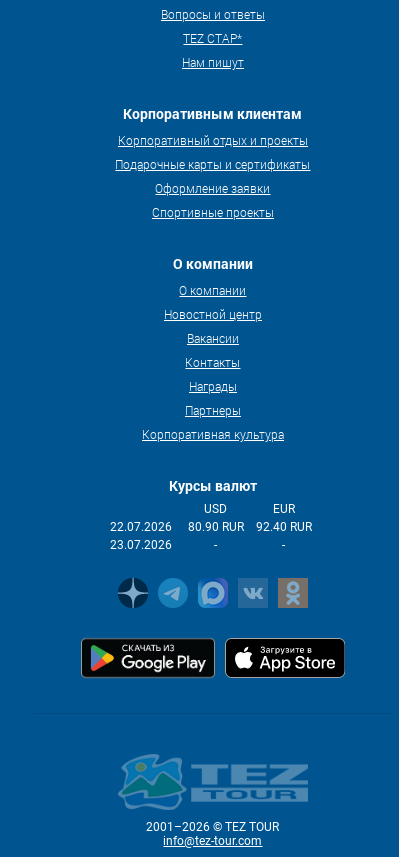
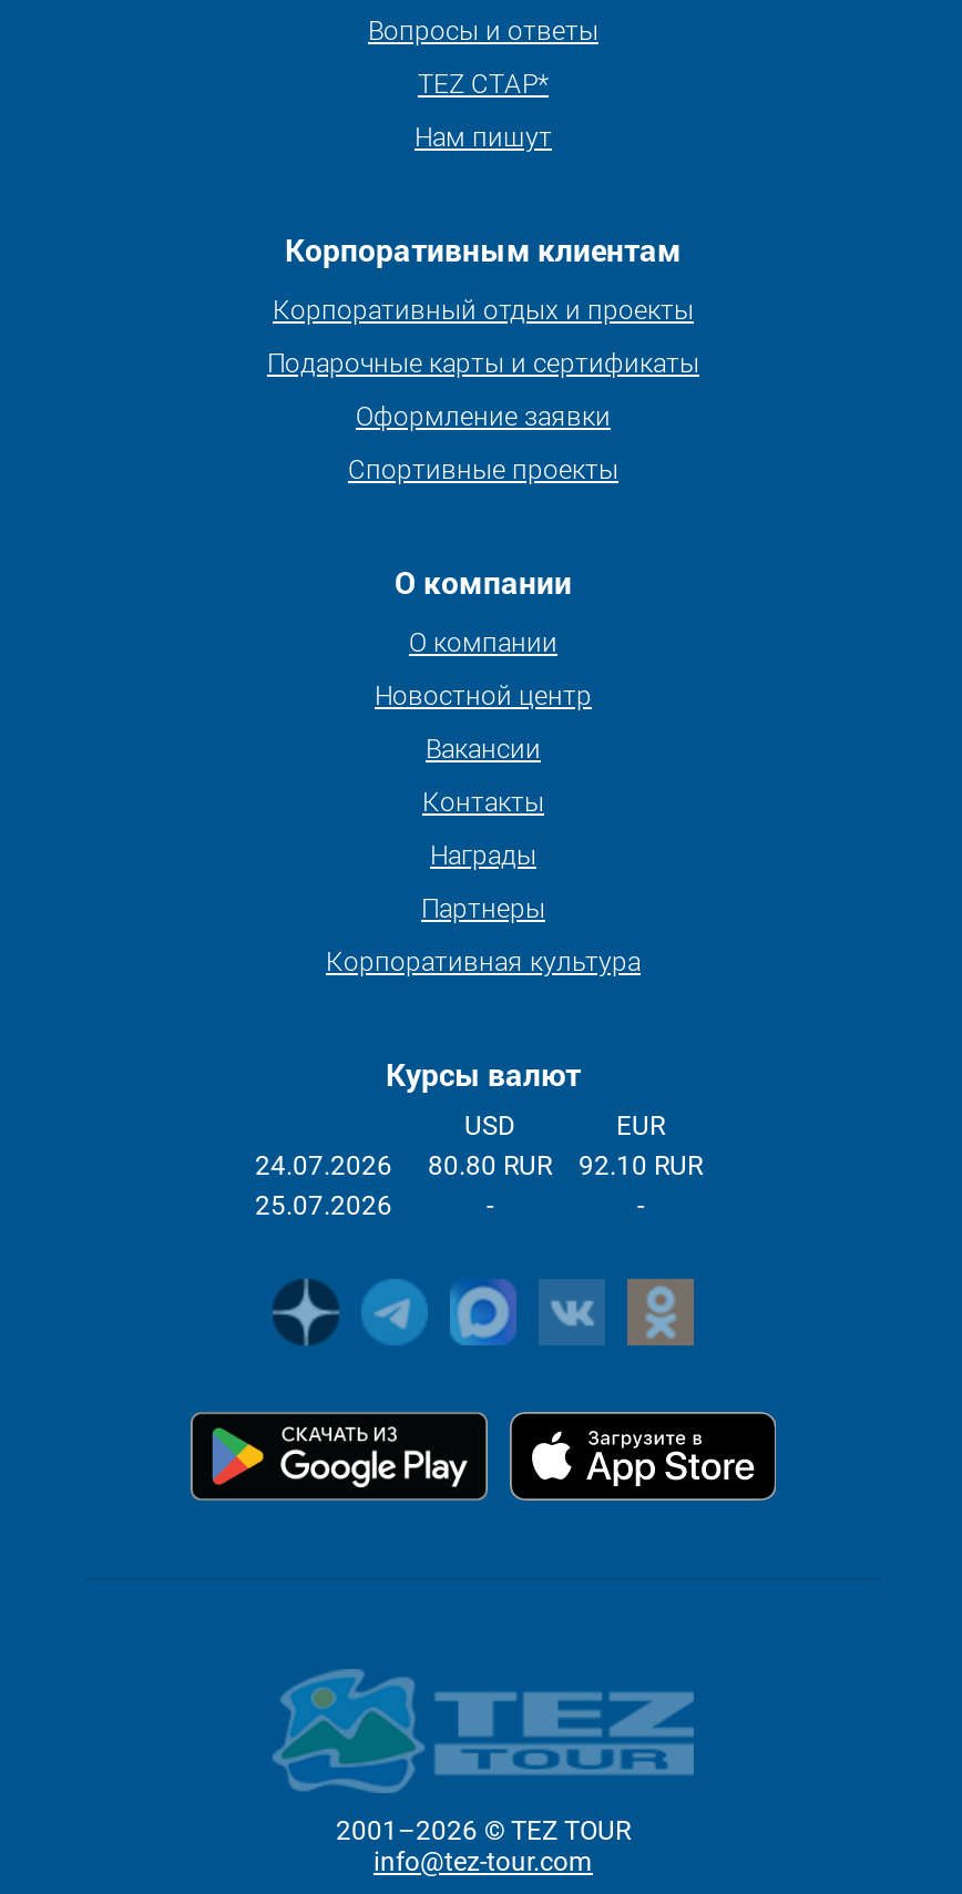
[110,520,172,534] 22.07.2026 -> [255,1150,392,1181] 24.07.2026
[188,520,244,534] 80.90 RUR -> [428,1150,552,1181] 80.80 RUR
[256,520,312,534] 92.40 RUR -> [579,1150,703,1181] 92.10 RUR
[110,538,172,552] 23.07.2026 -> [255,1190,392,1221] 25.07.2026

